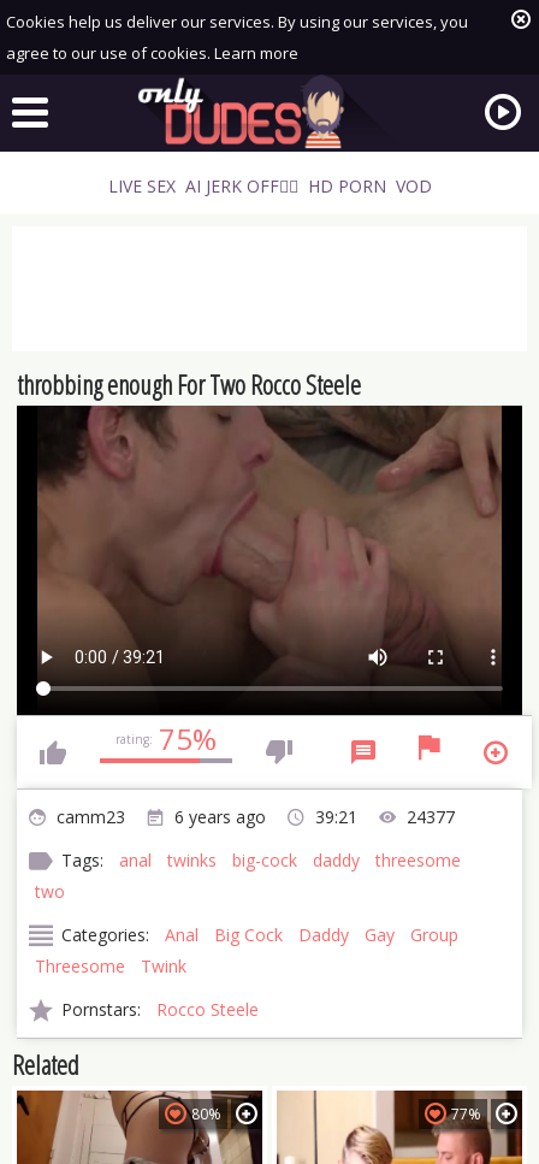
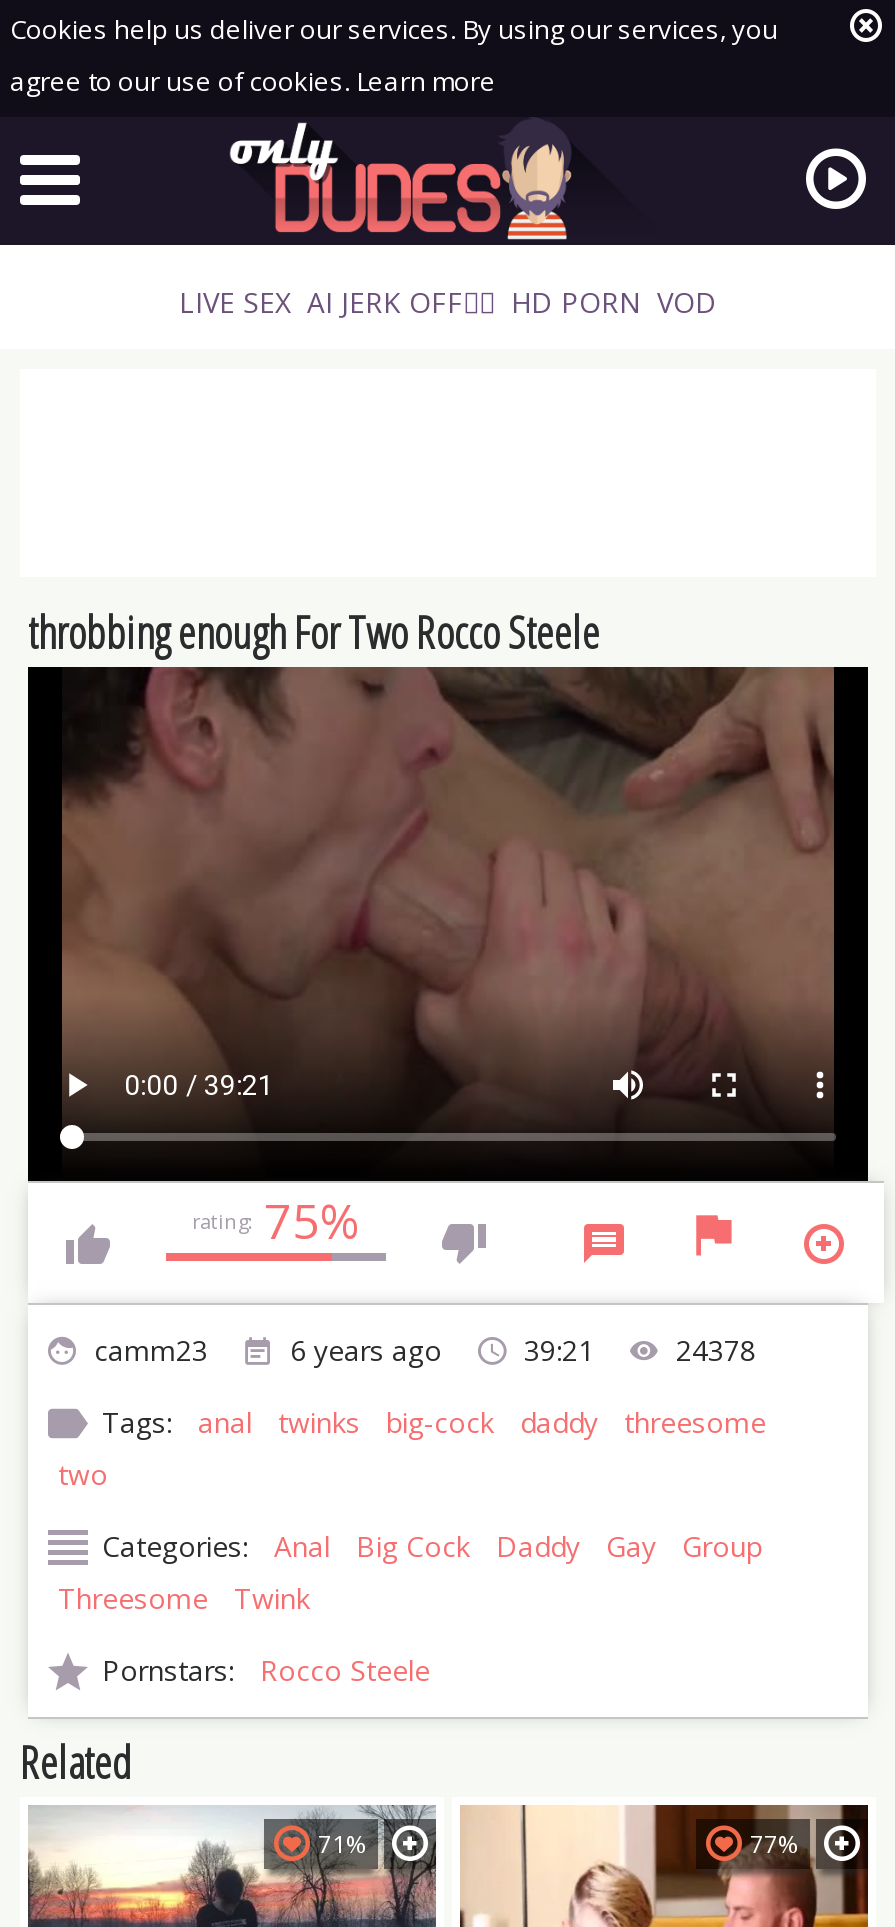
[407,806,455,828] 24377 -> [676,1331,756,1369] 24378
[191,1104,221,1125] 80% -> [318,1827,368,1861] 71%

